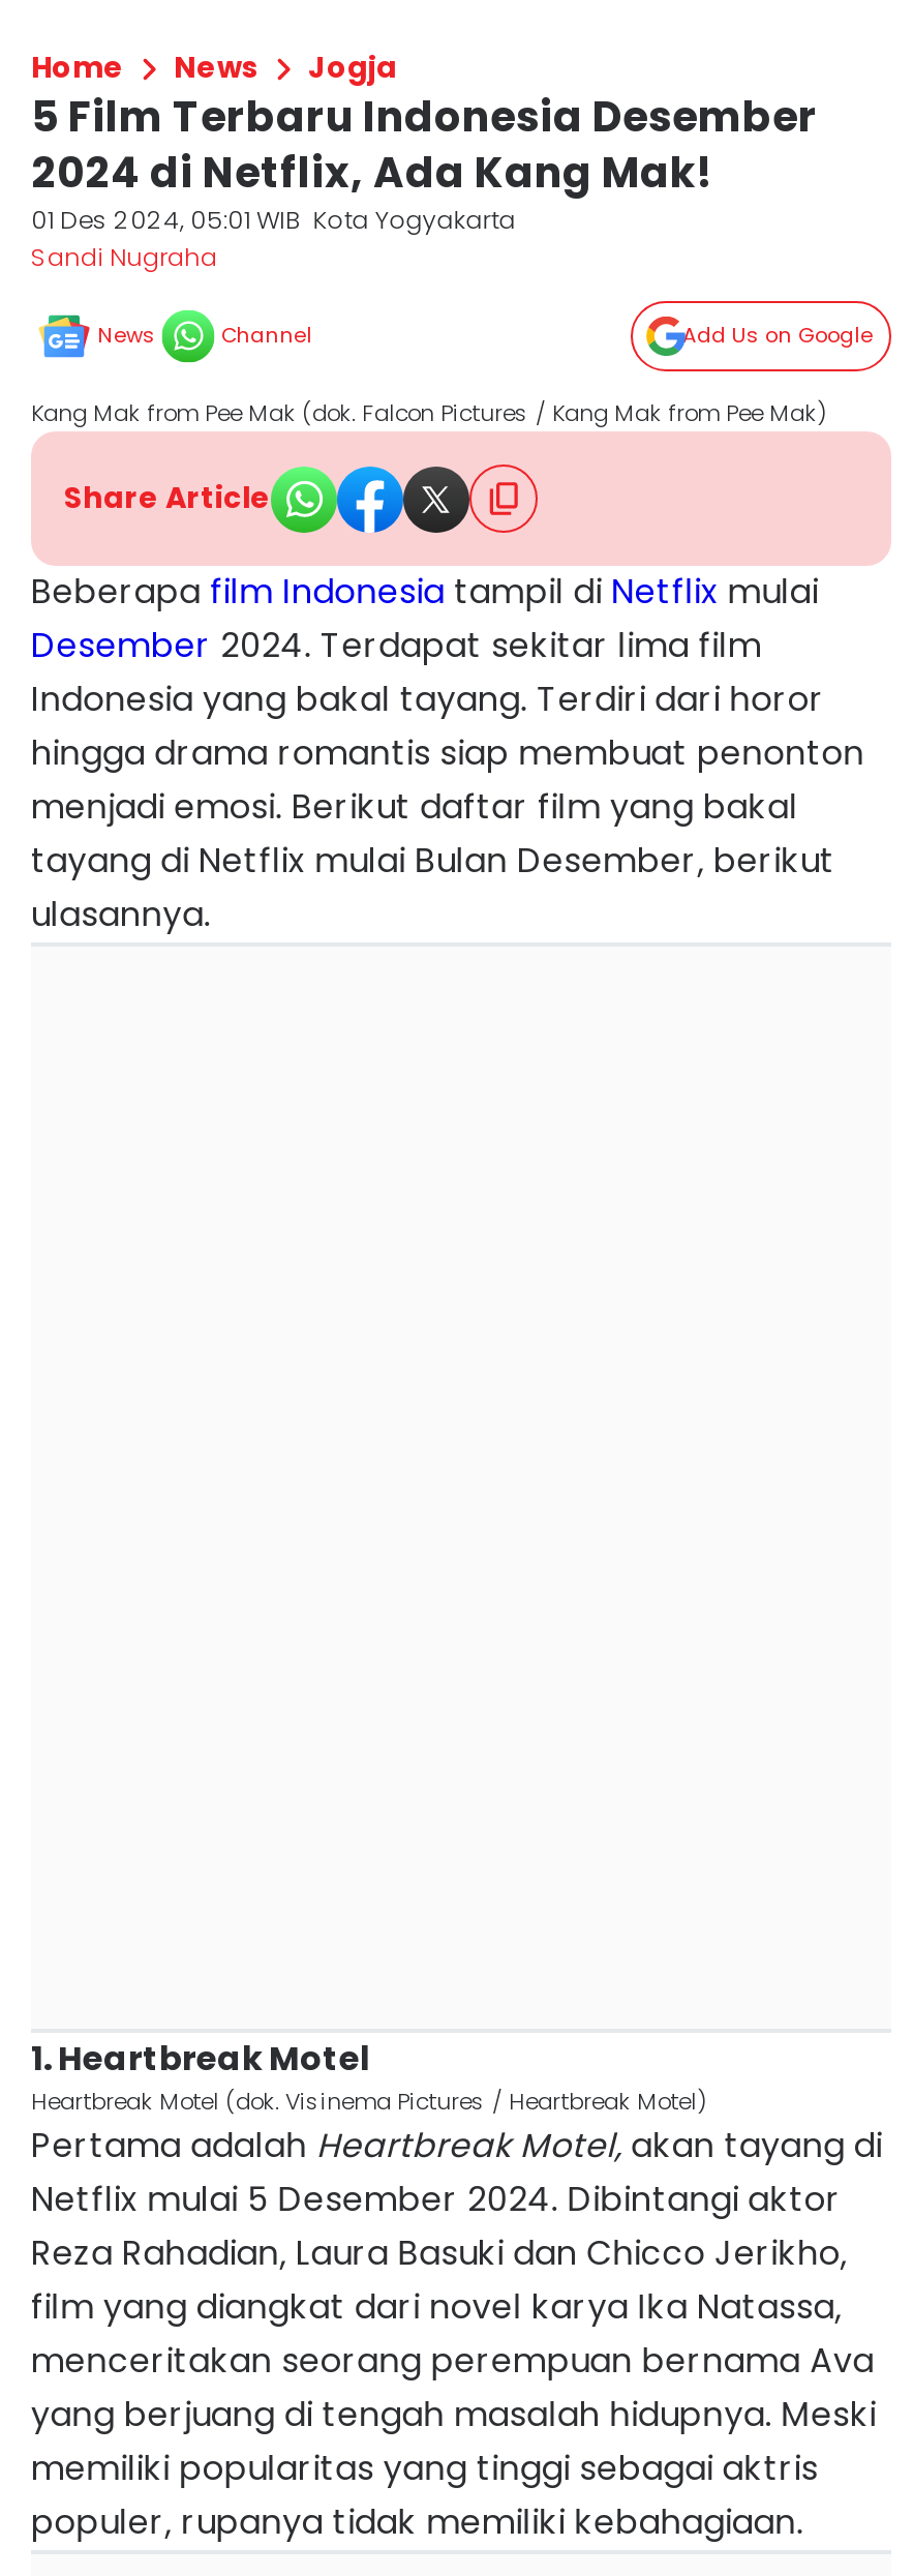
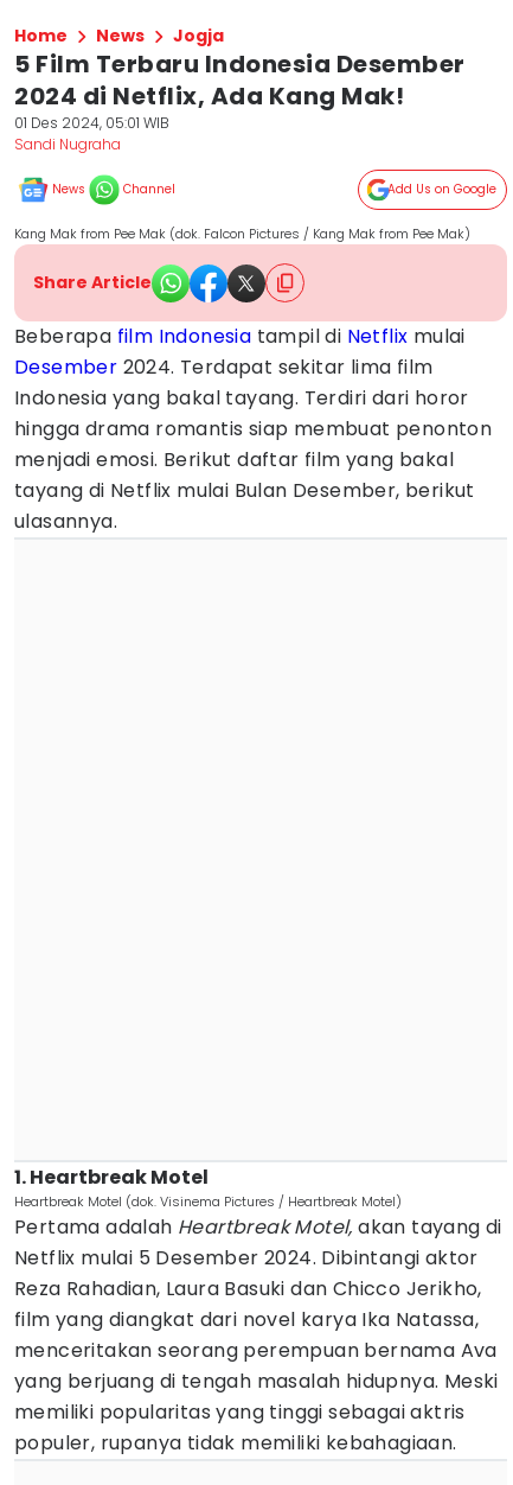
[31,202,515,237] 01 Des 2024, 05:01 WIB Kota Yogyakarta -> [14,113,169,133] 01 Des 2024, 05:01 WIB

